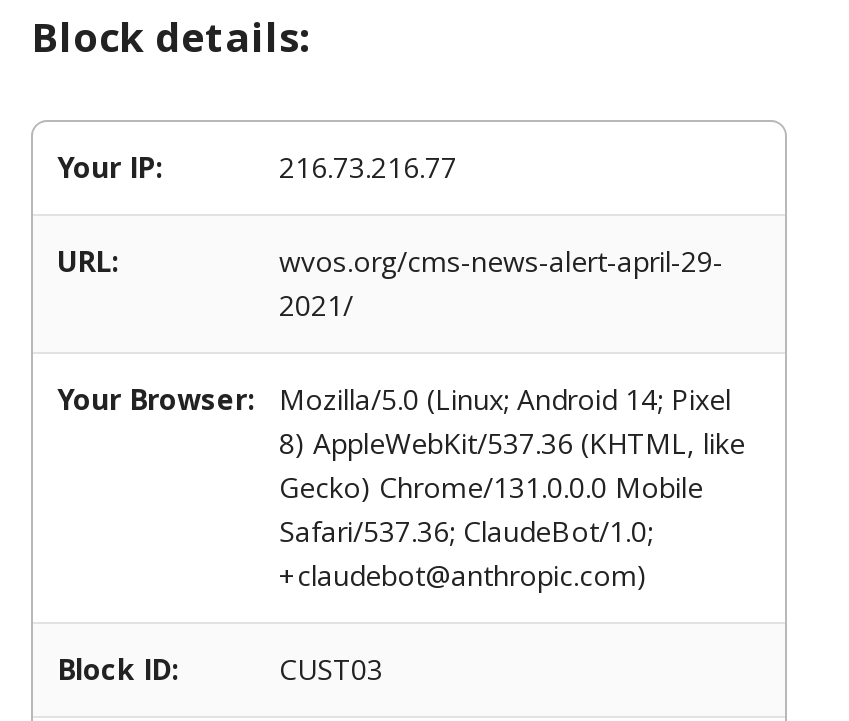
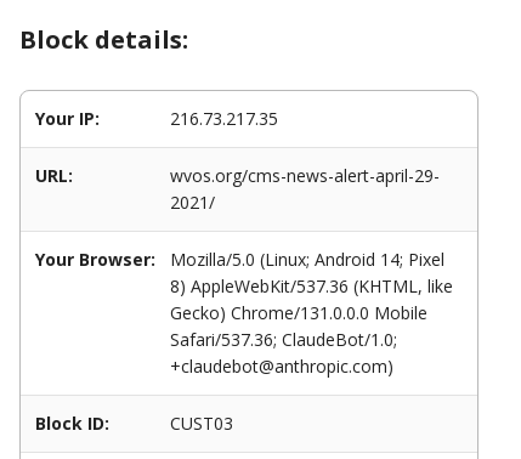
[279,148,457,186] 216.73.216.77 -> [170,107,278,130] 216.73.217.35

